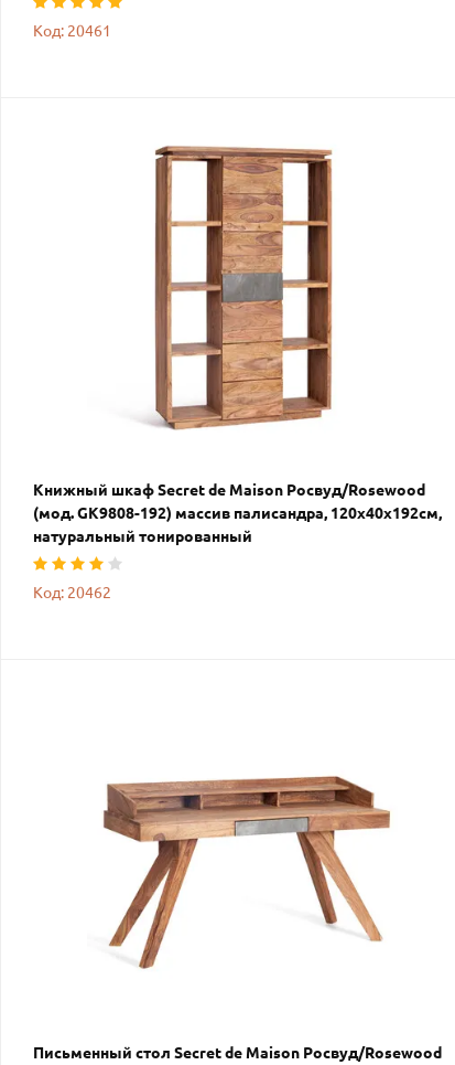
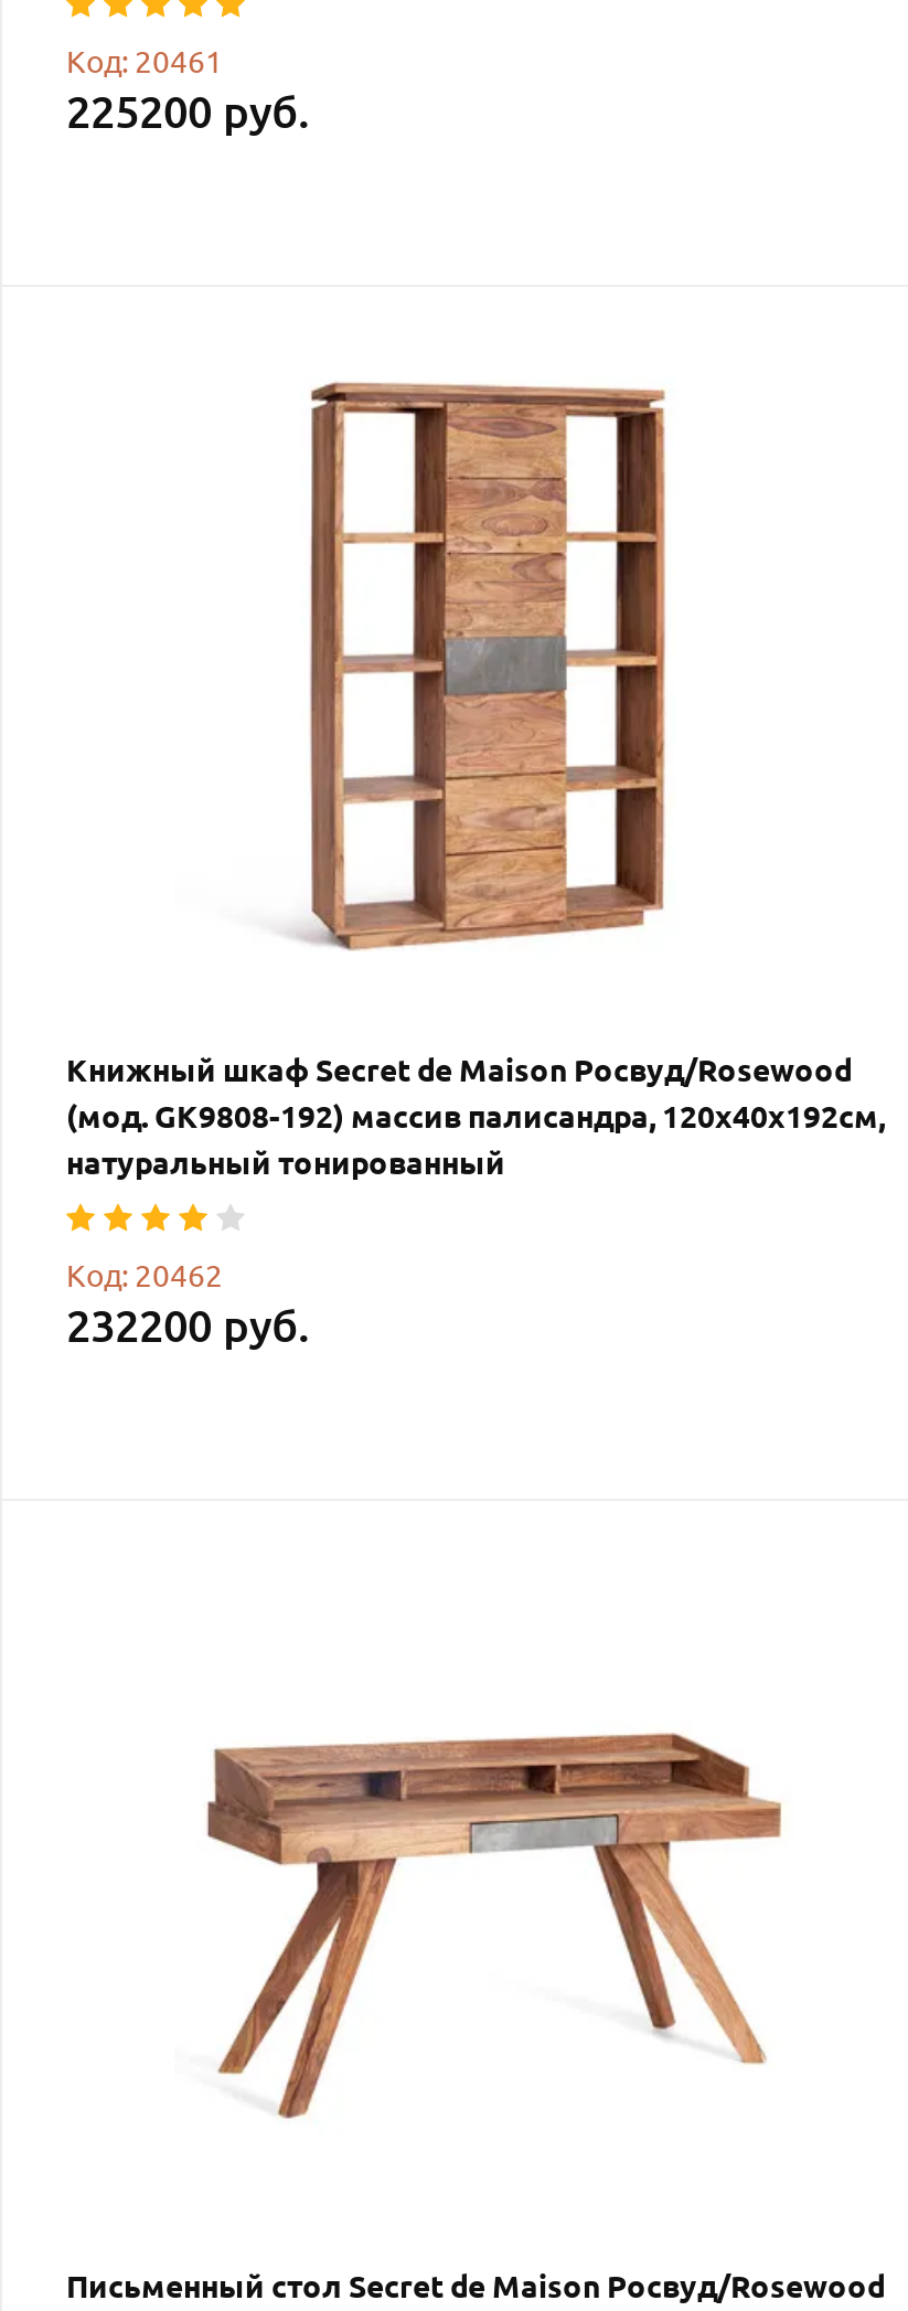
none -> [66,85,309,136] 225200 руб.
none -> [66,1301,309,1351] 232200 руб.

